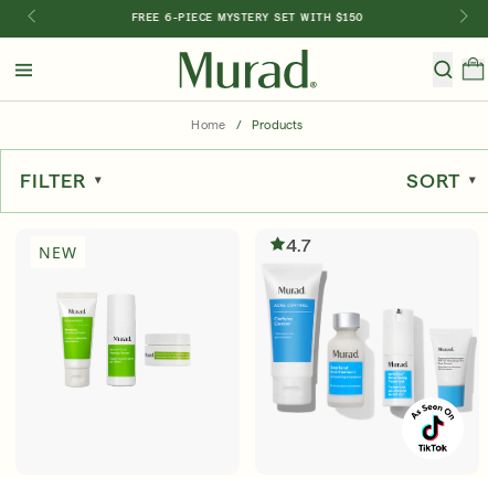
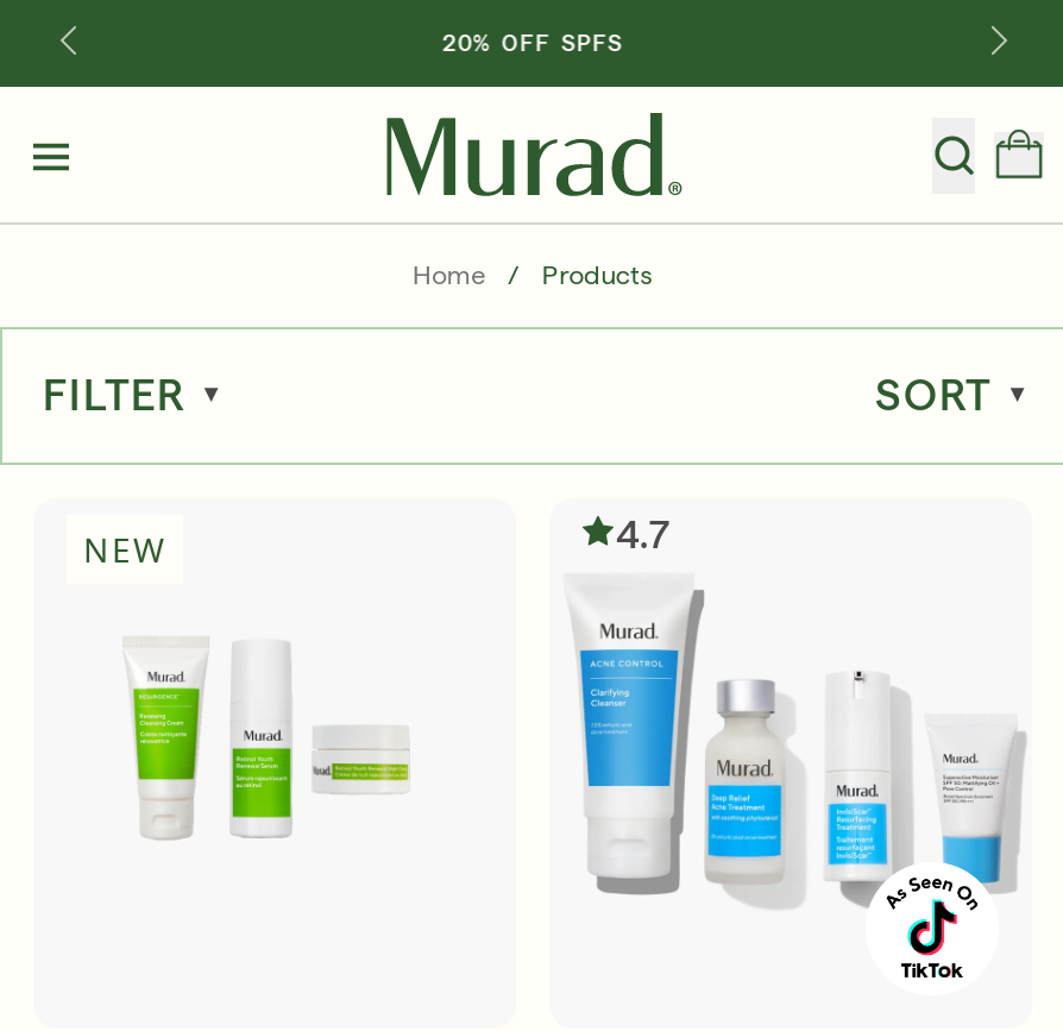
[131,9,363,23] FREE 6-PIECE MYSTERY SET WITH $150 -> [442,26,623,55] 20% OFF SPFS

